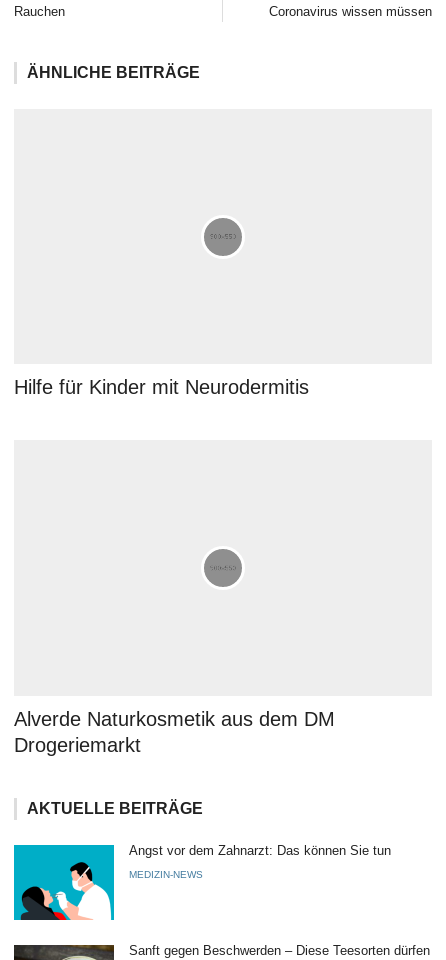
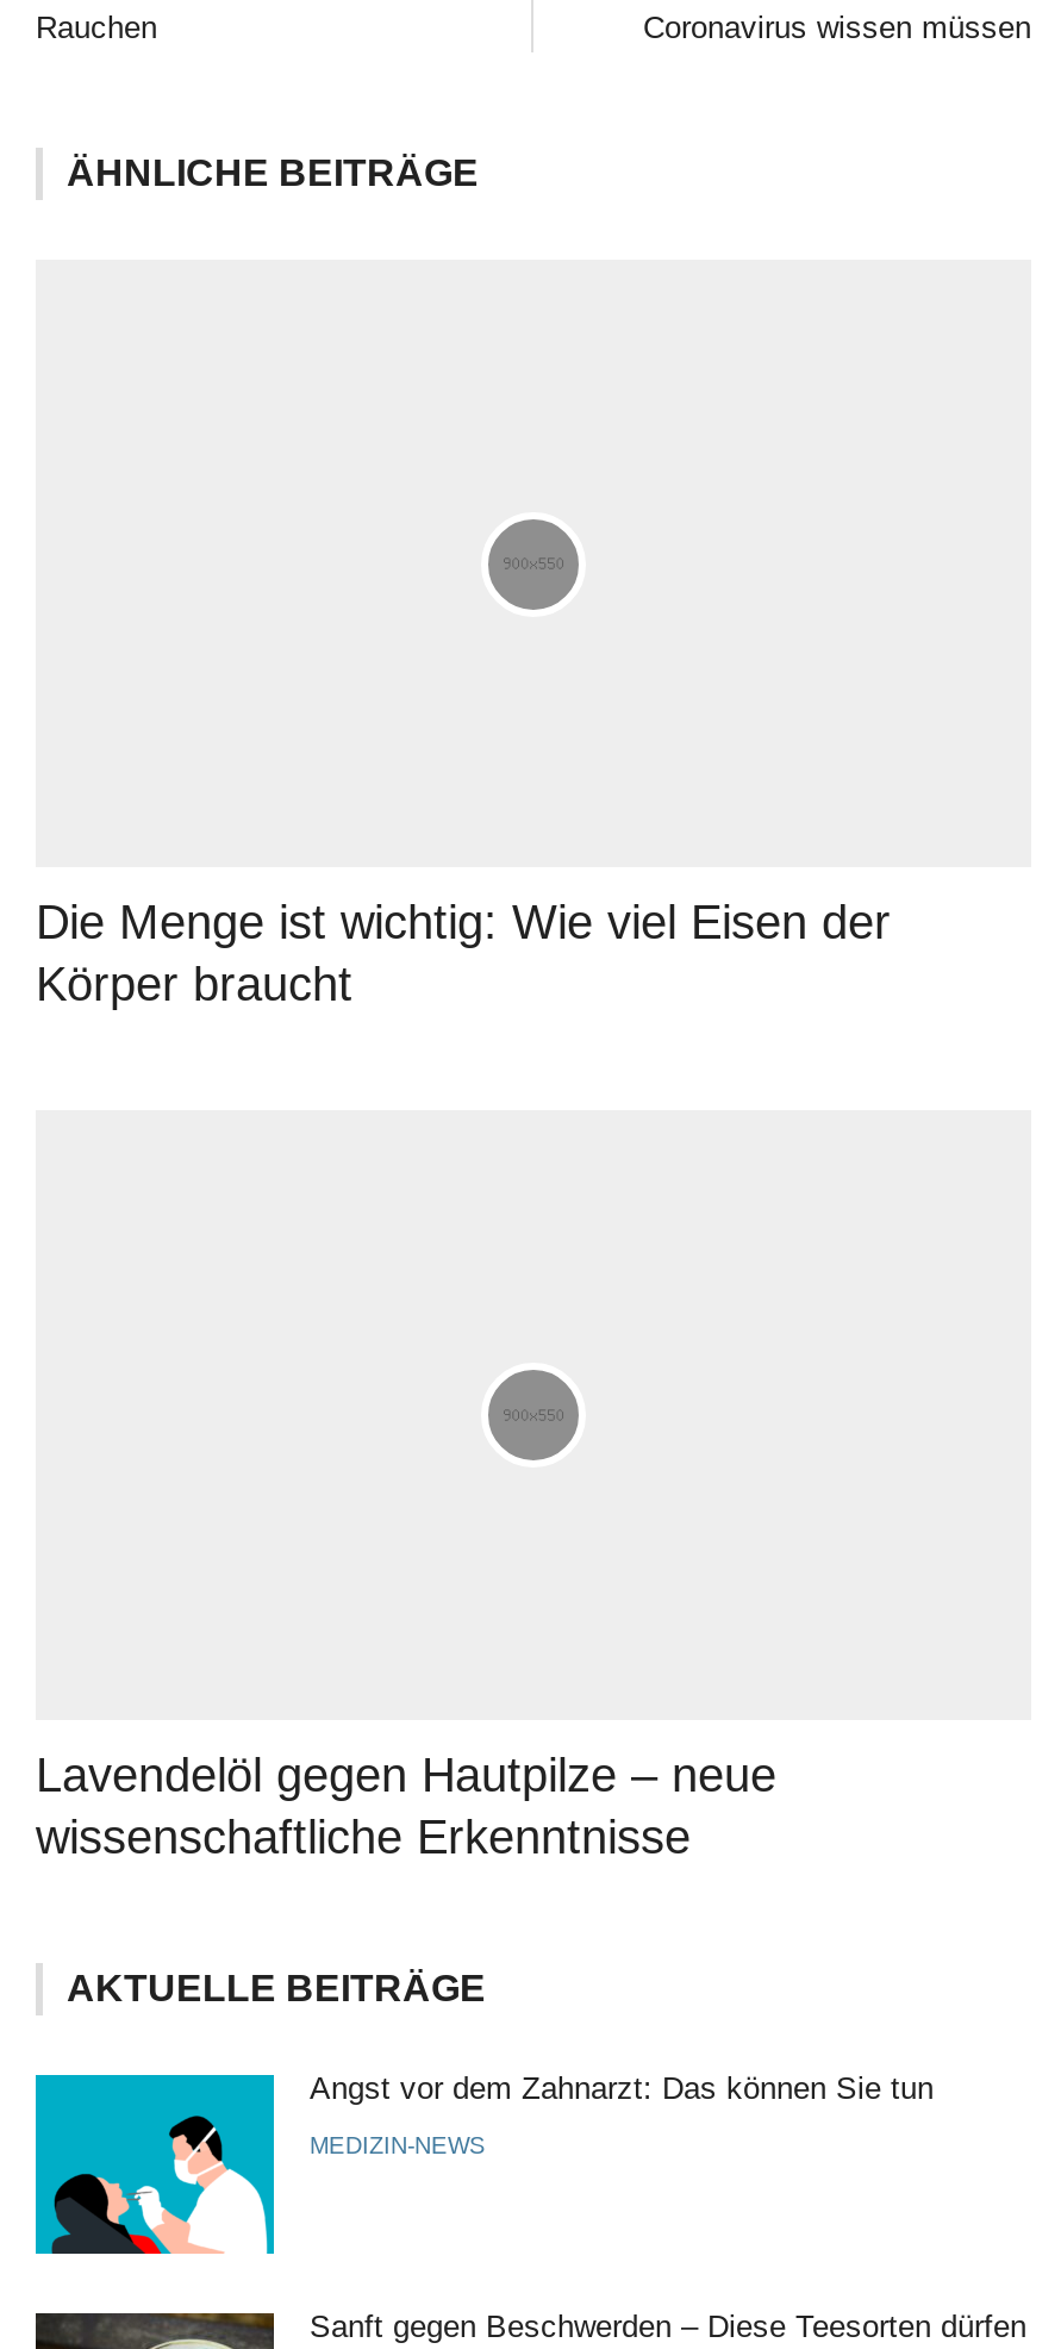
[14,376,309,398] Hilfe für Kinder mit Neurodermitis -> [36,897,891,1011] Die Menge ist wichtig: Wie viel Eisen der | Körper braucht
[14,708,335,756] Alverde Naturkosmetik aus dem DM | Drogeriemarkt -> [36,1748,776,1863] Lavendelöl gegen Hautpilze – neue | wissenschaftliche Erkenntnisse

